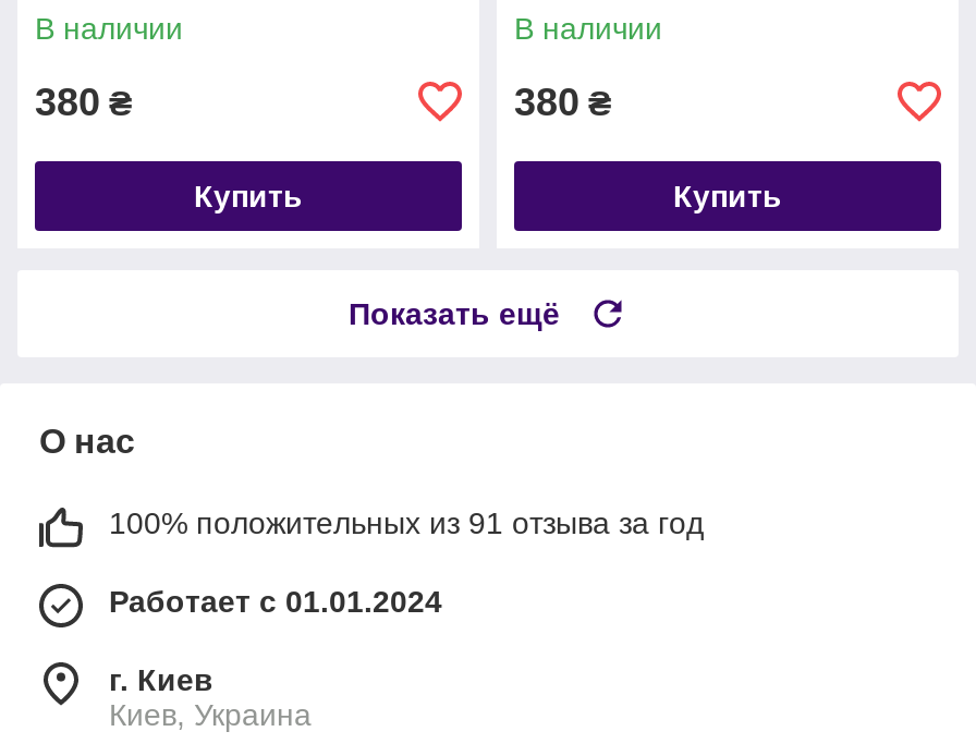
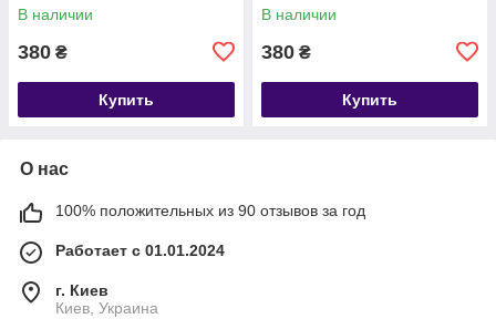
[349,296,560,331] Показать ещё -> none
[109,505,704,540] 100% положительных из 91 отзыва за год -> [55,201,365,219] 100% положительных из 90 отзывов за год

